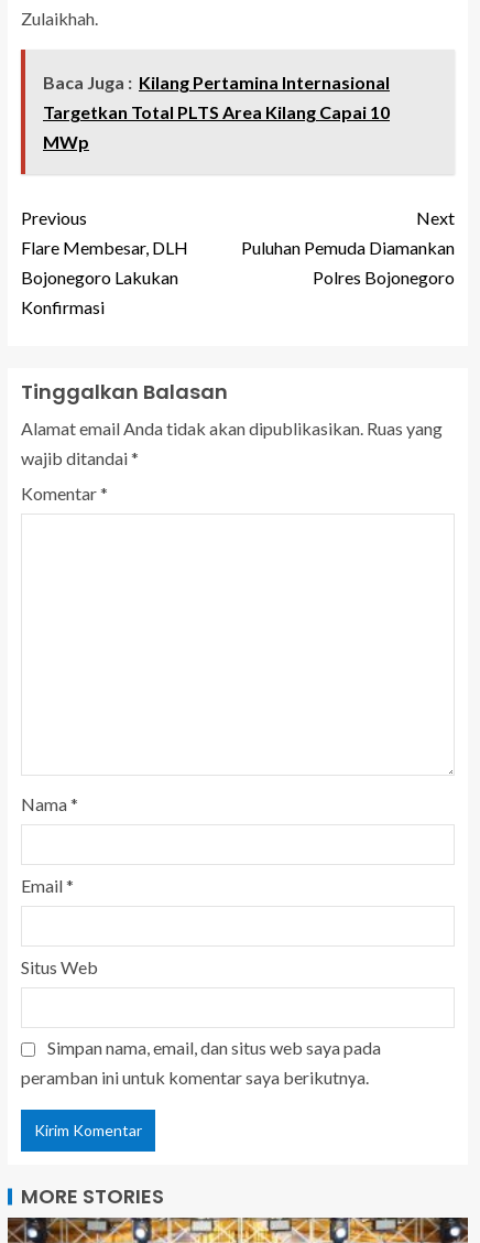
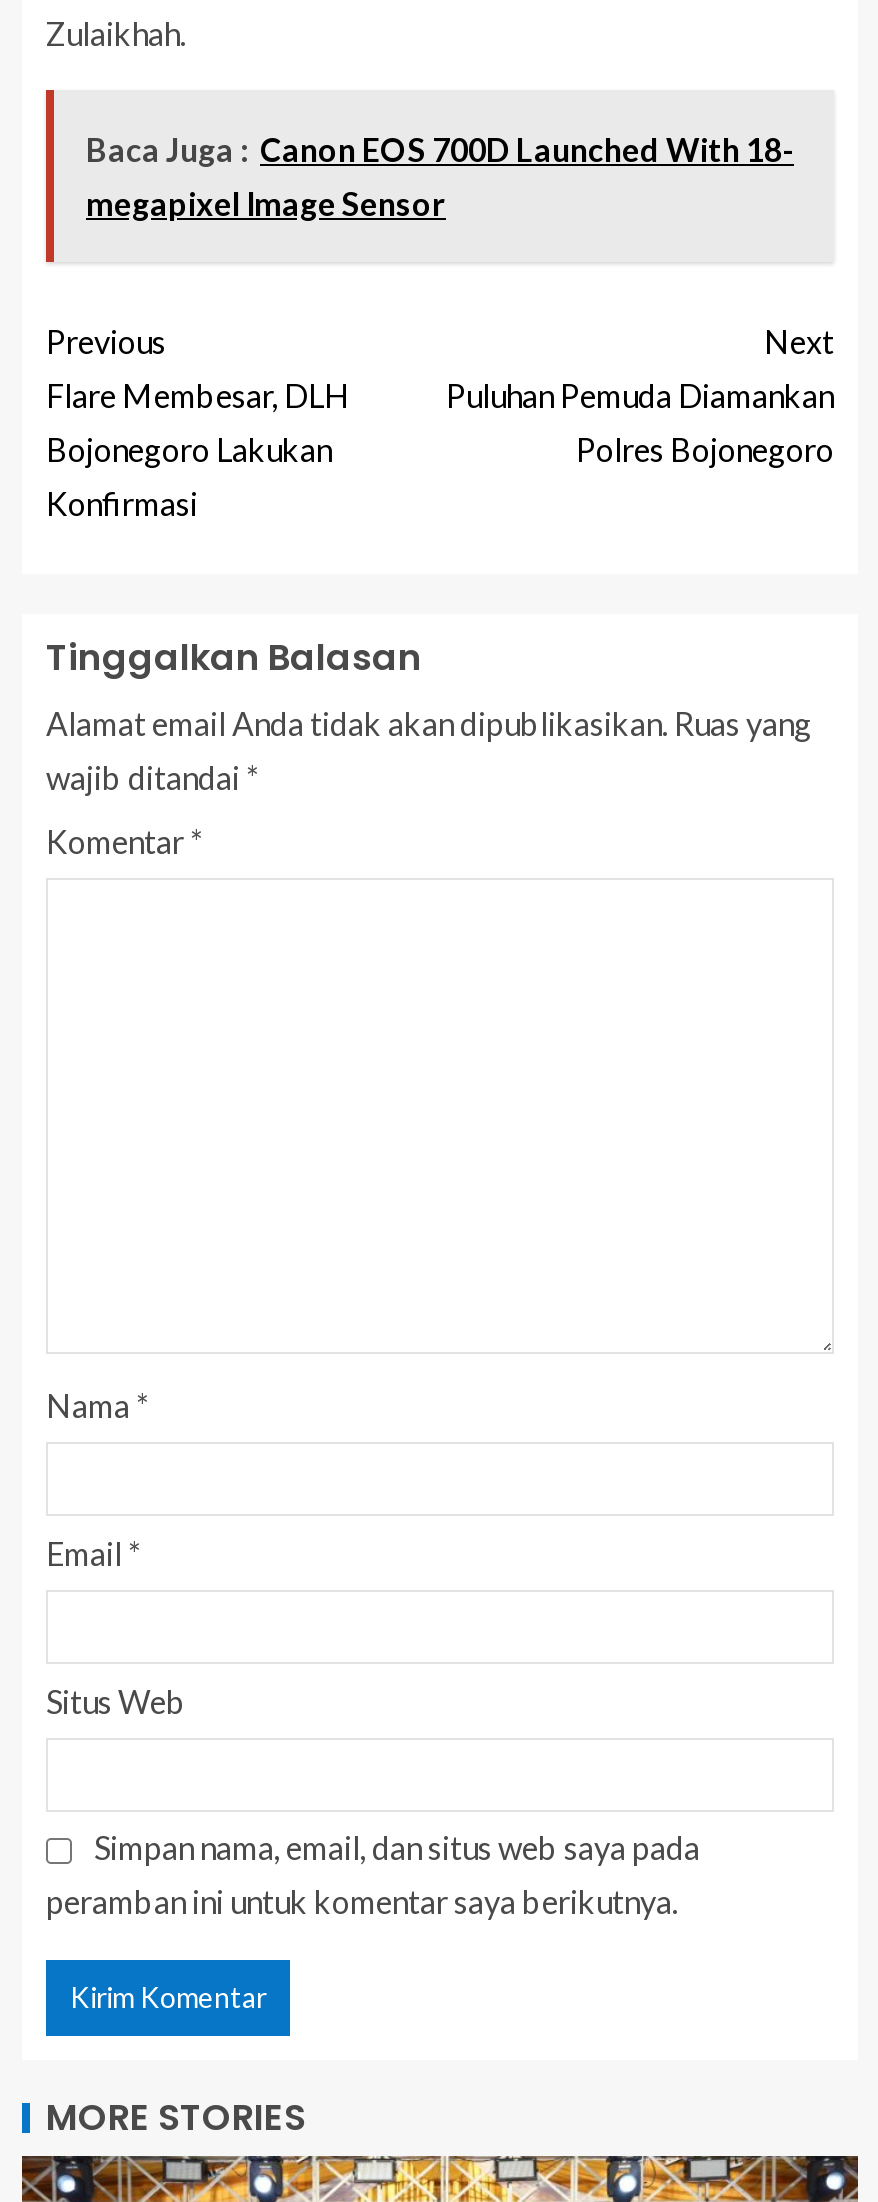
[43,71,390,152] Baca Juga : Kilang Pertamina Internasional | Targetkan Total PLTS Area Kilang Capai 10 | MWp -> [86,129,794,221] Baca Juga : Canon EOS 700D Launched With 18- | megapixel Image Sensor

